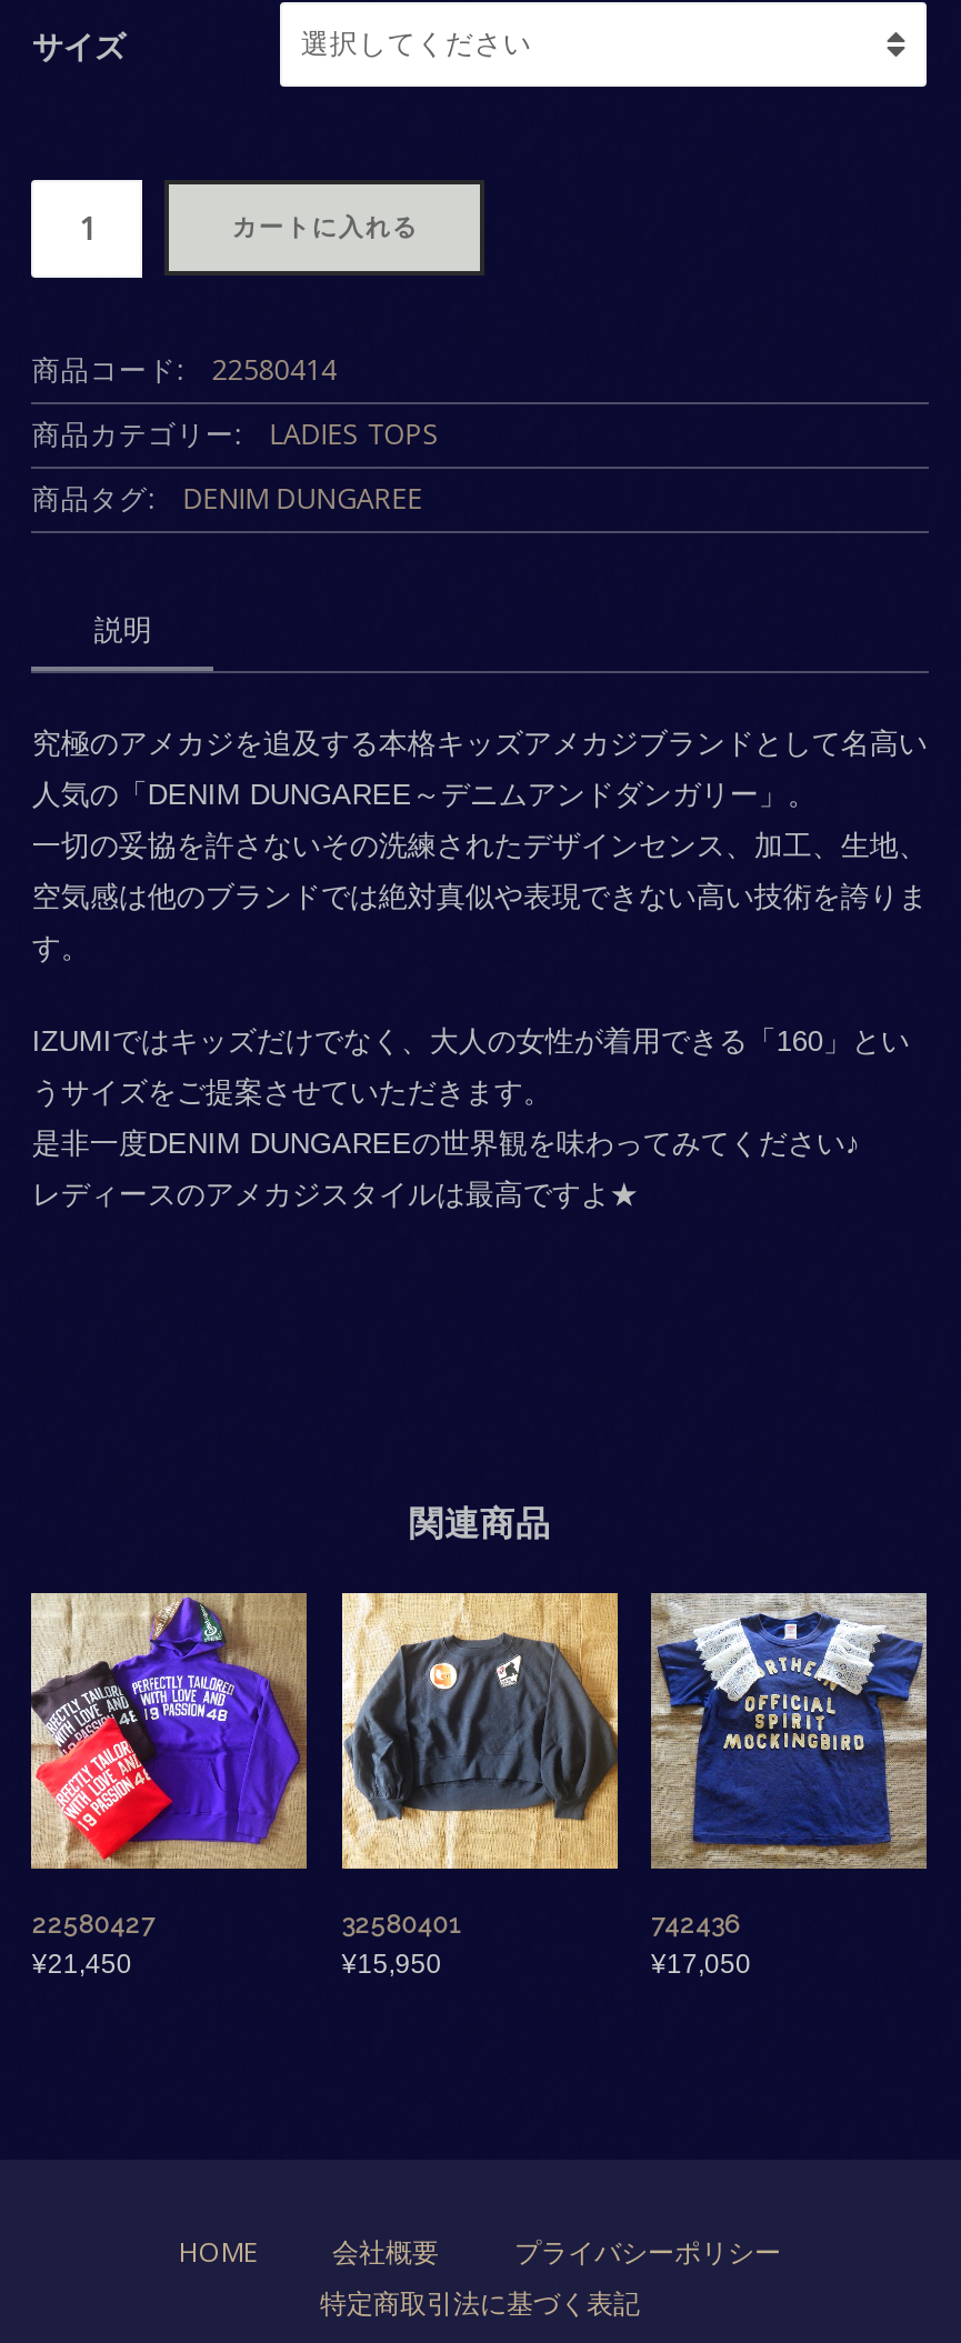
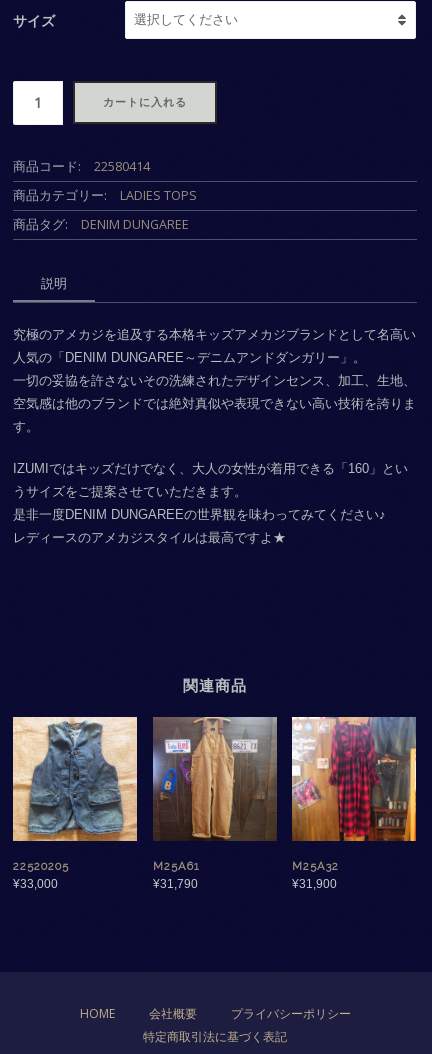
[31,1591,309,1980] [image] | 22580427 | ¥21,450 -> [12,716,138,891] [image] | 22520205 | ¥33,000
[340,1593,620,1980] [image] | 32580401 | ¥15,950 -> [152,717,277,891] [image] | M25A61 | ¥31,790
[649,1593,927,1980] [image] | 742436 | ¥17,050 -> [291,717,416,891] [image] | M25A32 | ¥31,900

